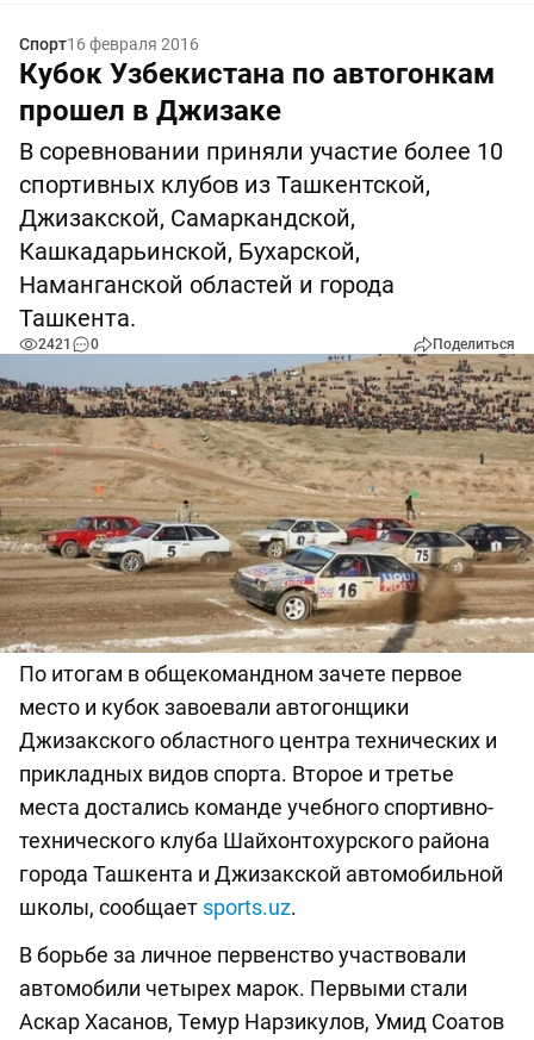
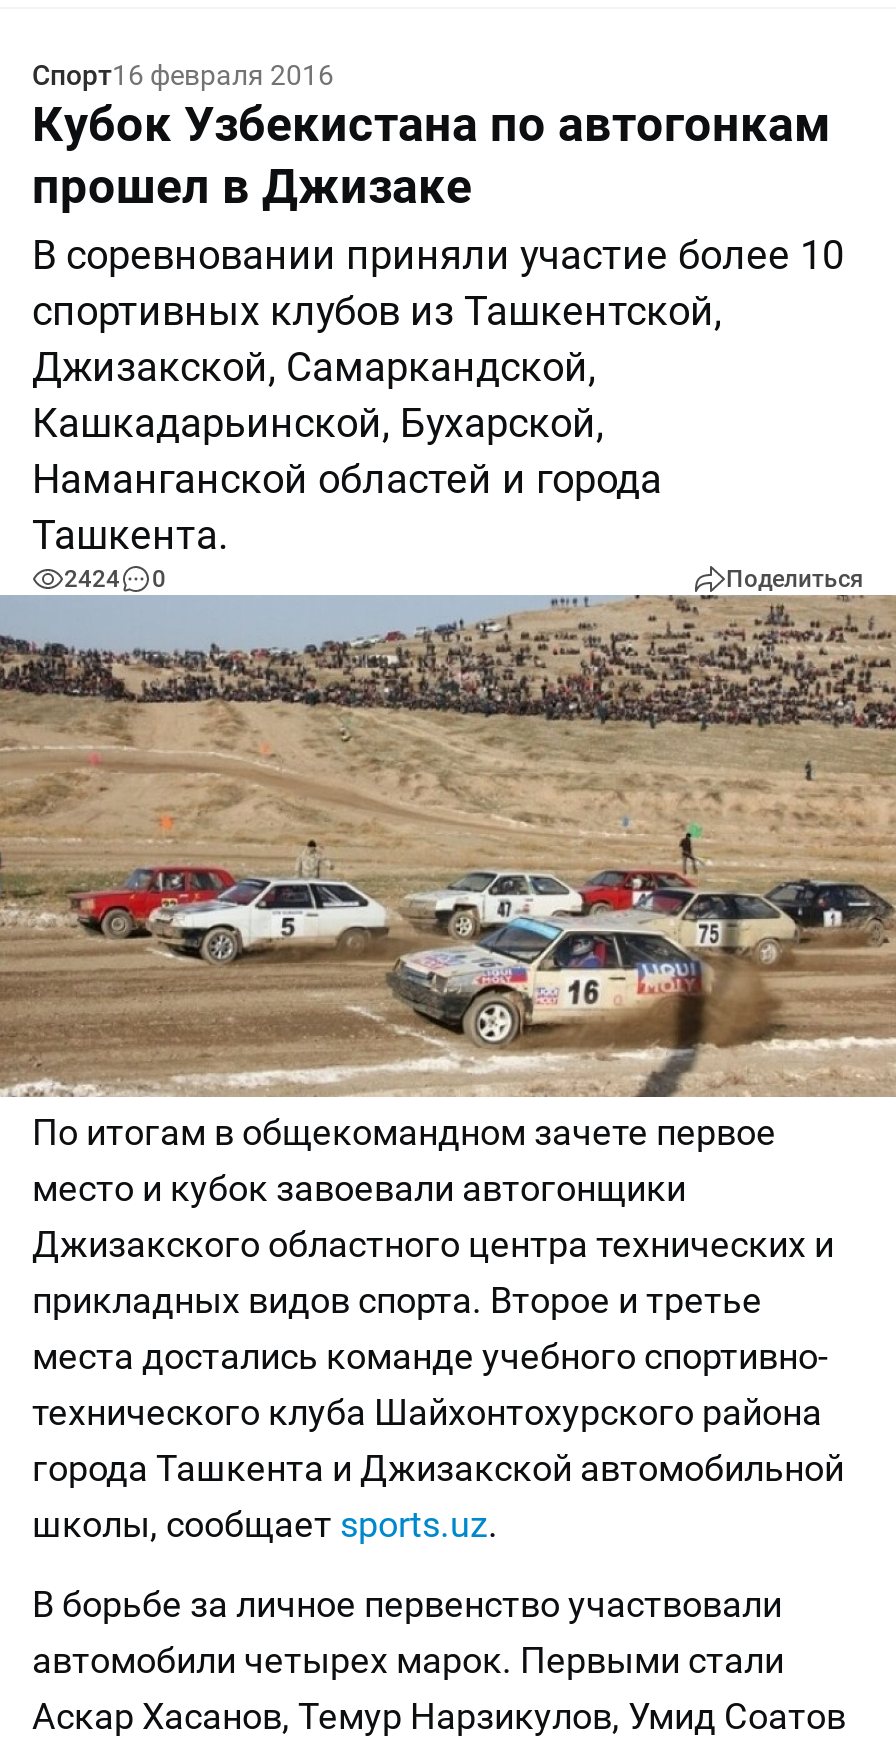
[38,336,99,353] 2421 0 -> [64,565,166,593] 2424 0

